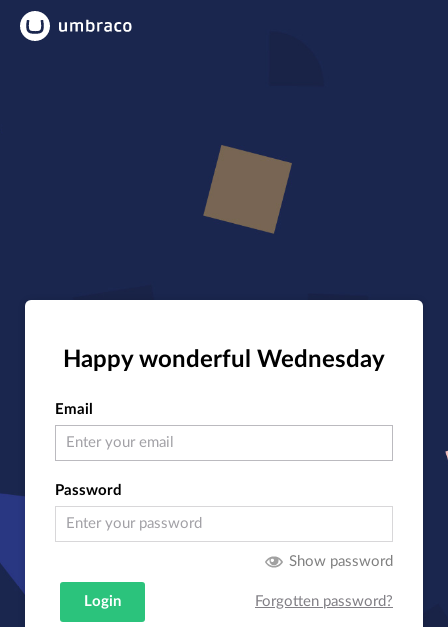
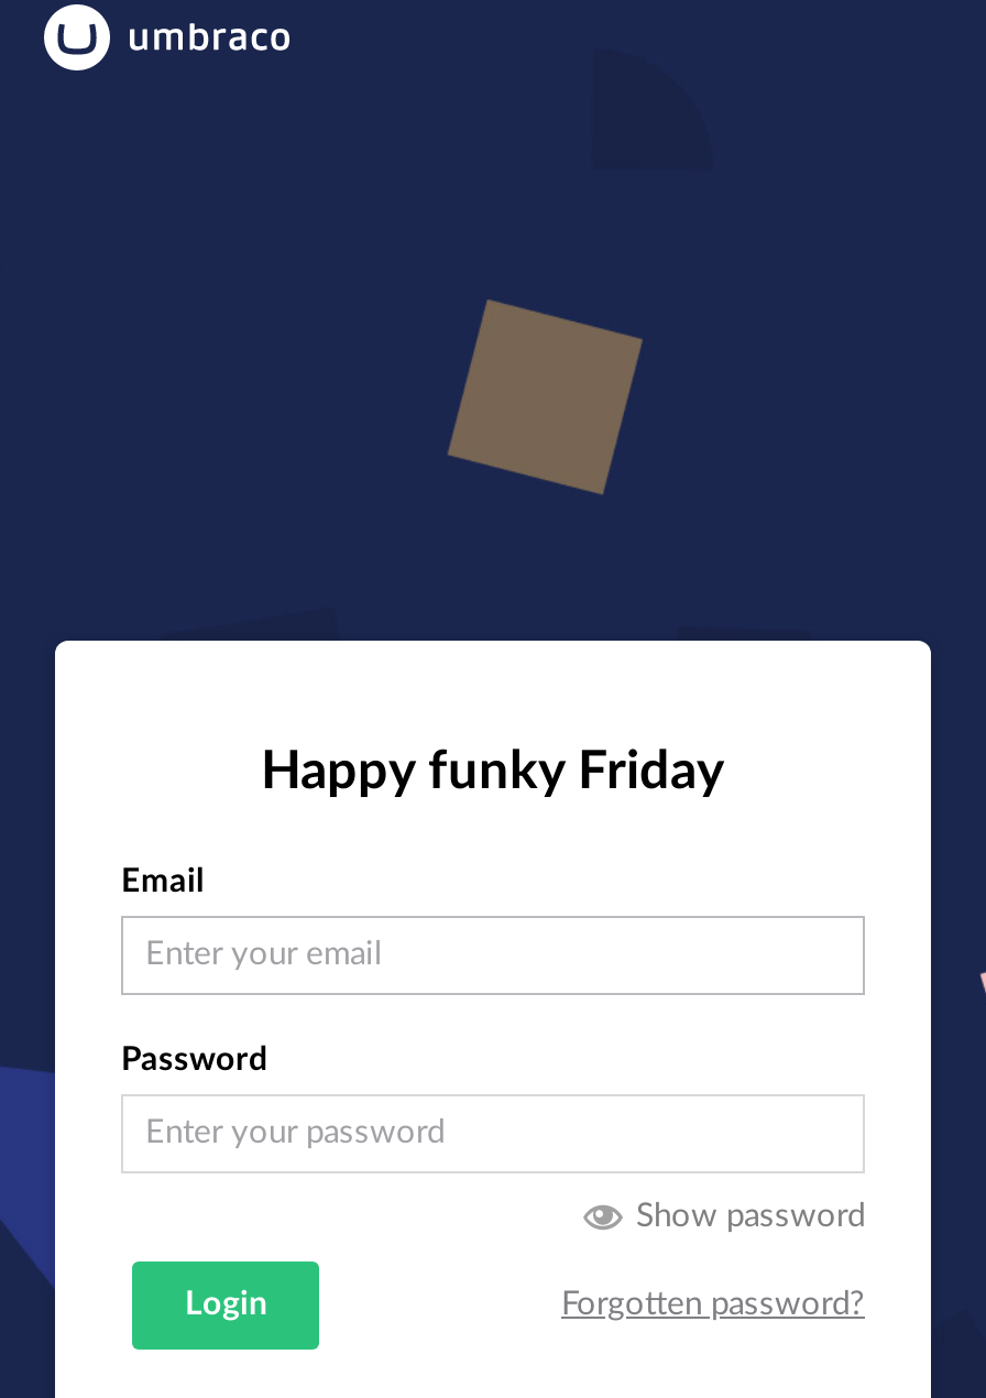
[63,348,385,372] Happy wonderful Wednesday -> [261,746,725,799] Happy funky Friday

